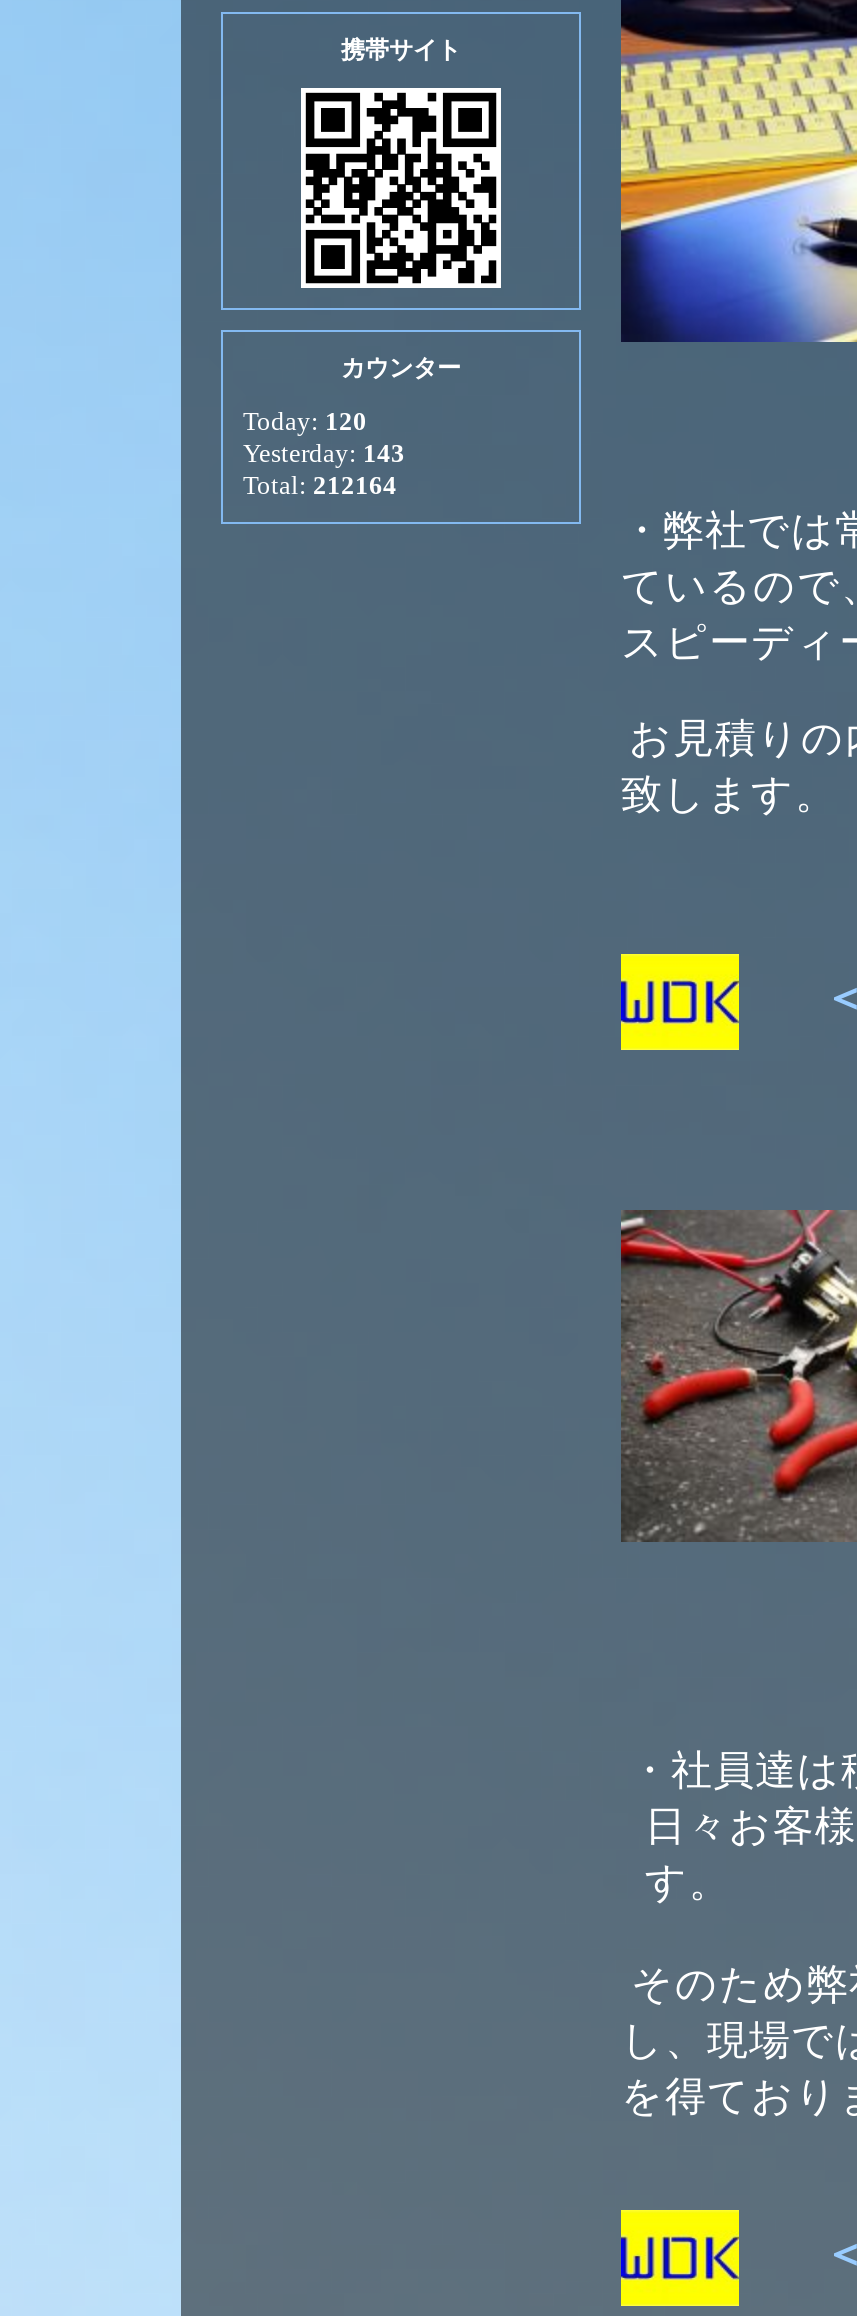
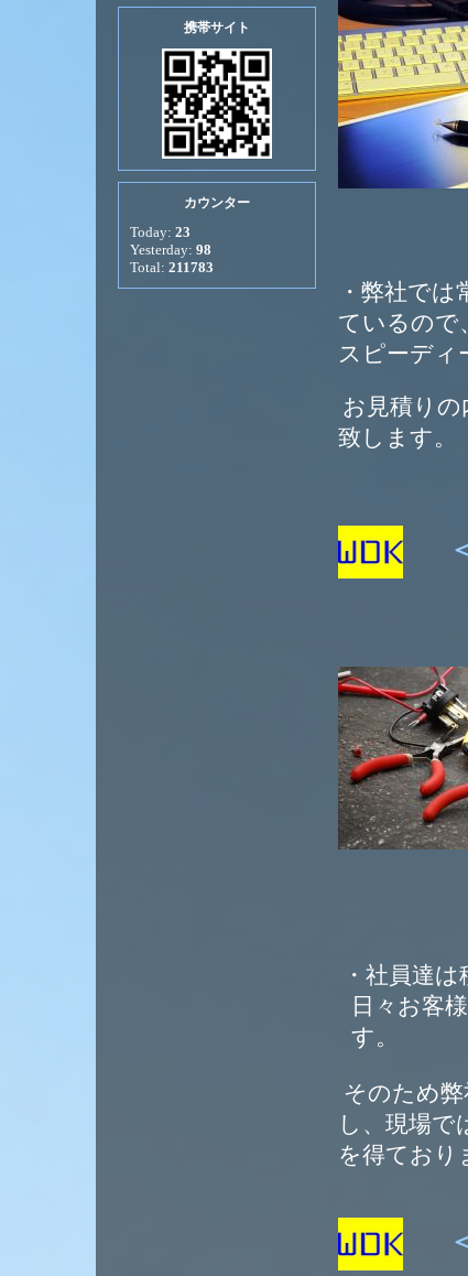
[243,406,367,436] Today: 120 -> [130,224,191,240] Today: 23
[243,438,405,468] Yesterday: 143 -> [130,241,211,258] Yesterday: 98
[243,470,397,500] Total: 212164 -> [130,259,214,275] Total: 211783

